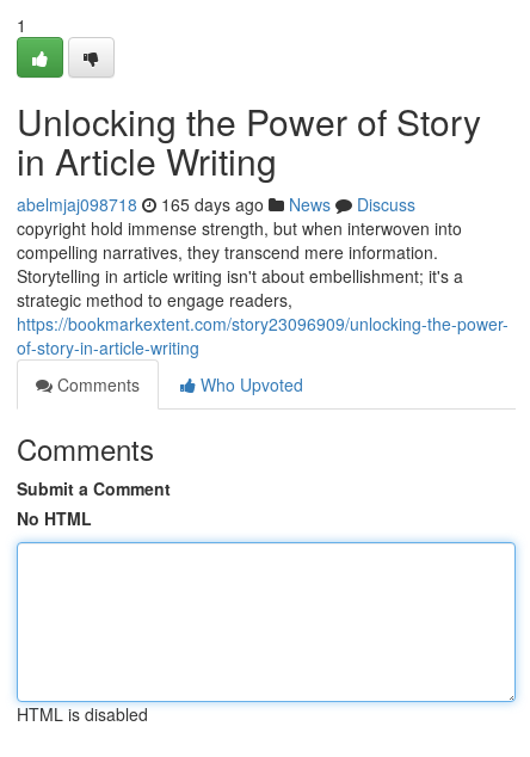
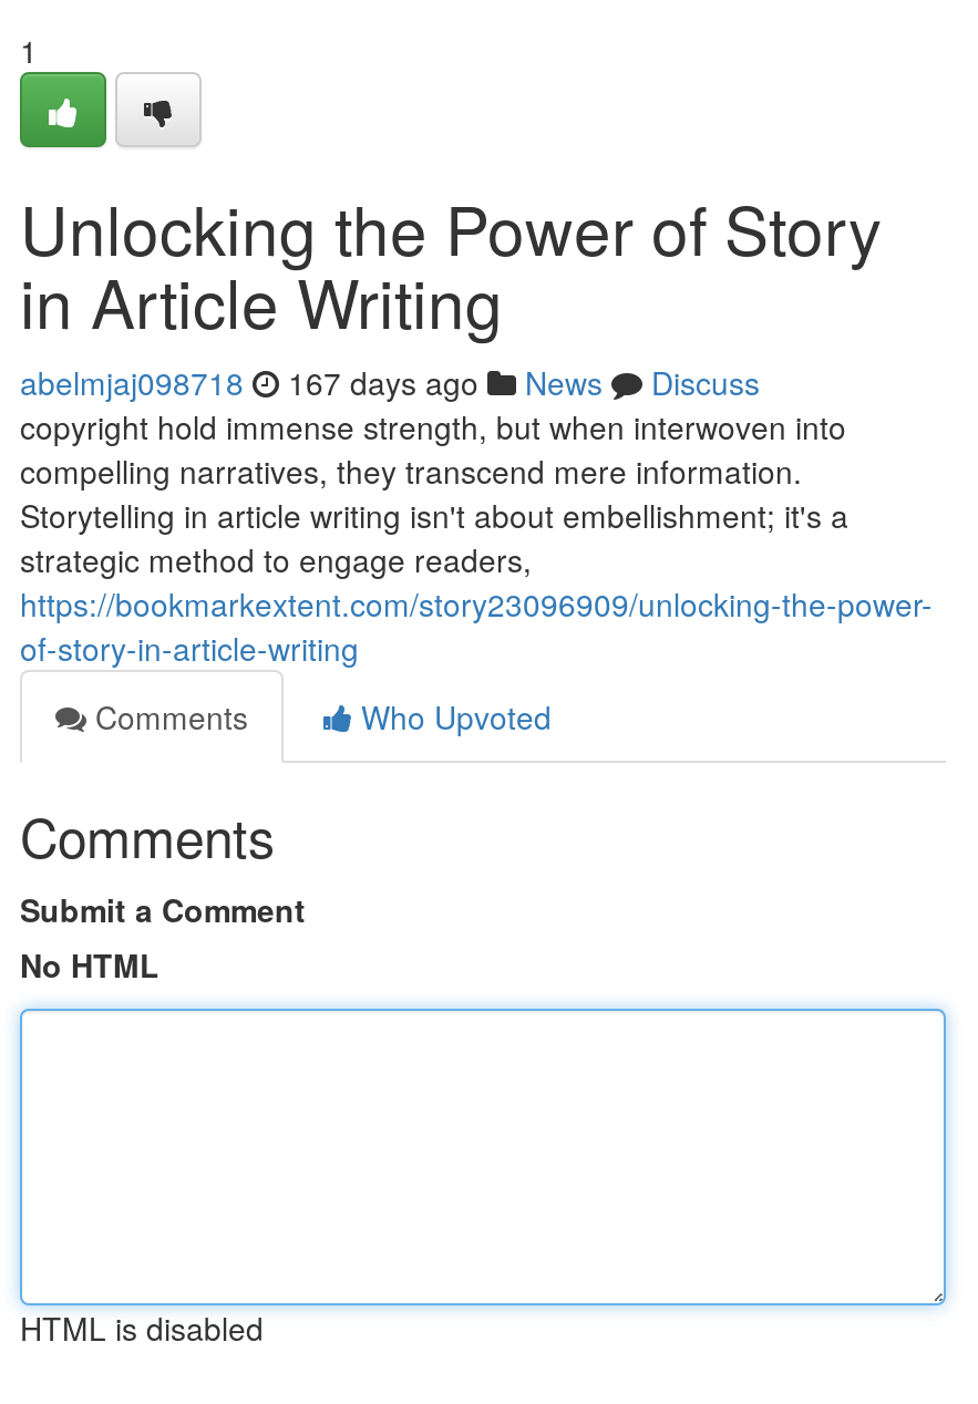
[17,192,415,216] abelmjaj098718 165 days ago News Discuss -> [20,360,760,404] abelmjaj098718 167 days ago News Discuss

